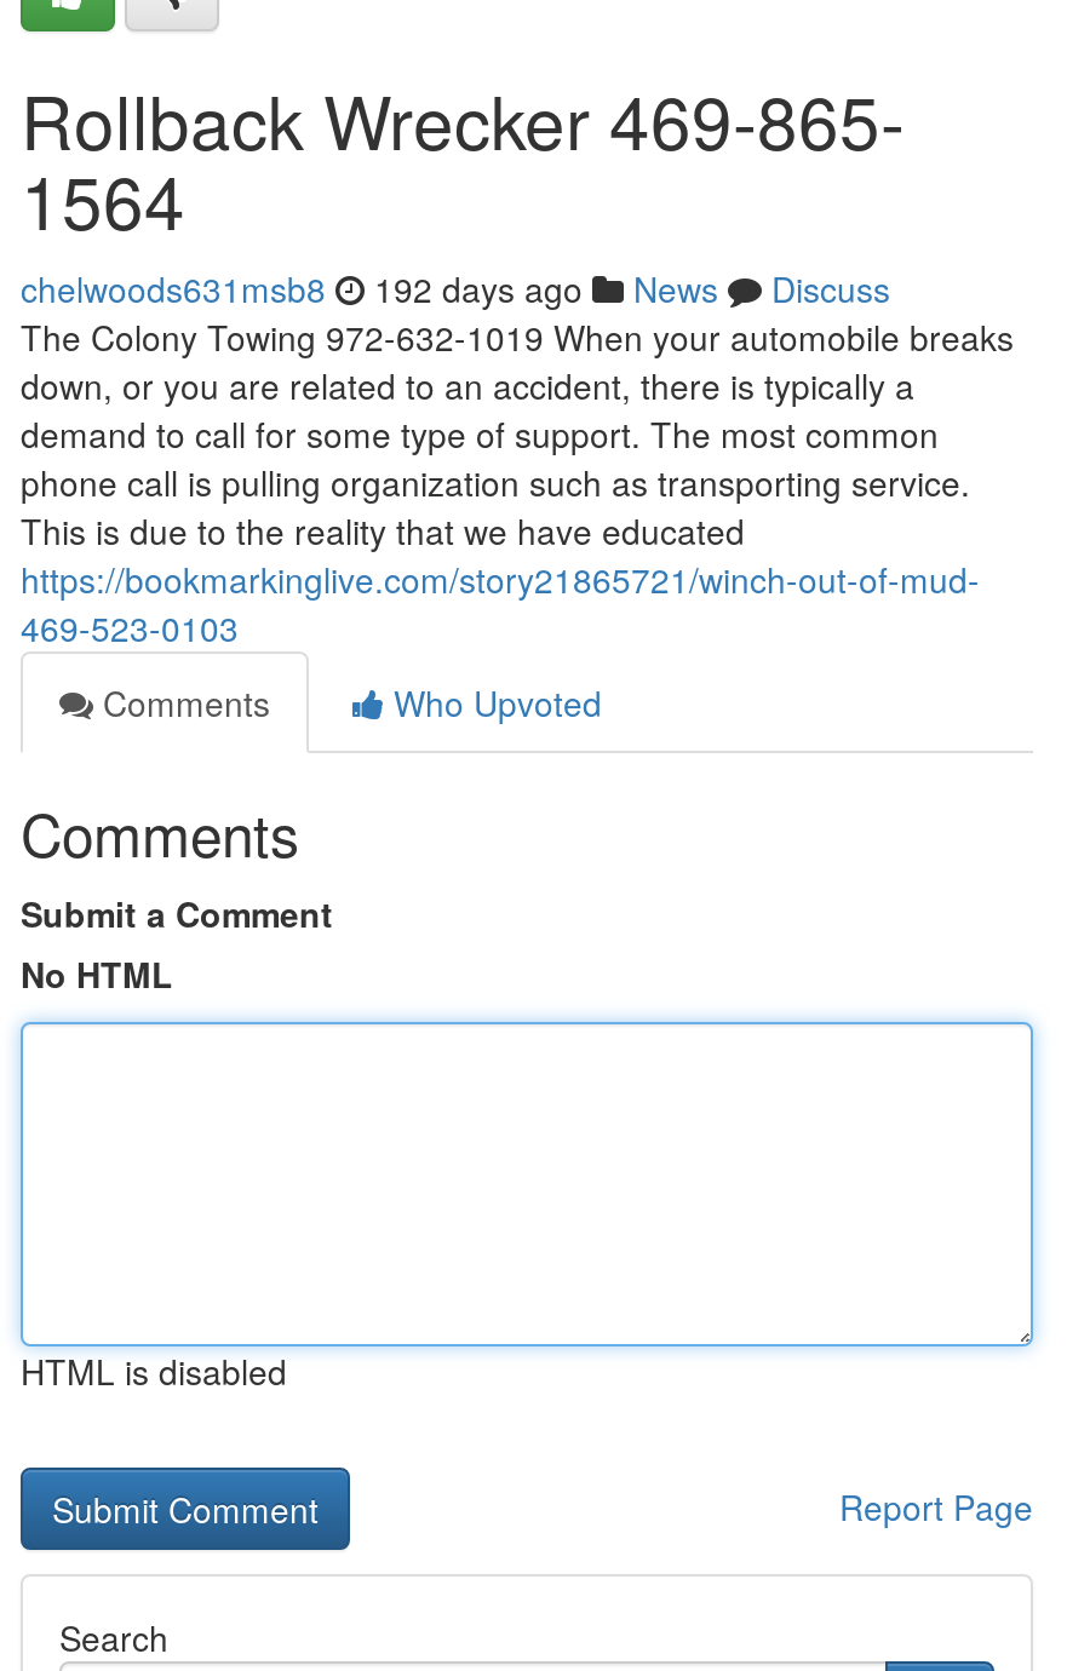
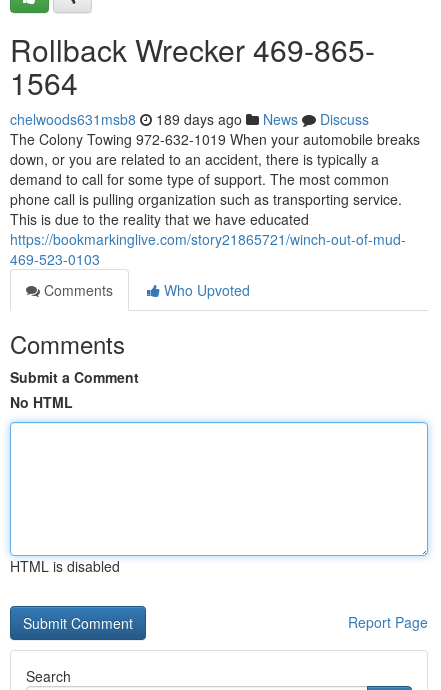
[21,264,890,312] chelwoods631msb8 192 days ago News Discuss -> [10,109,369,129] chelwoods631msb8 189 days ago News Discuss

